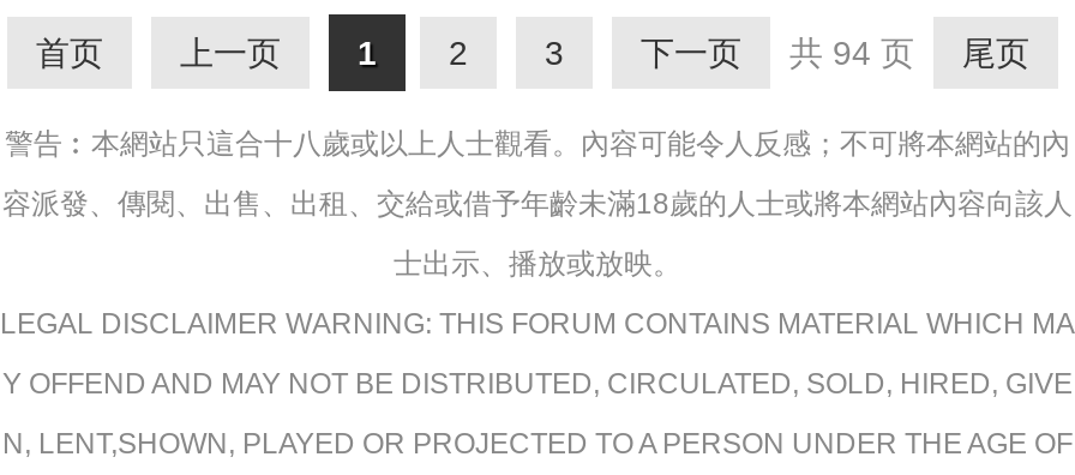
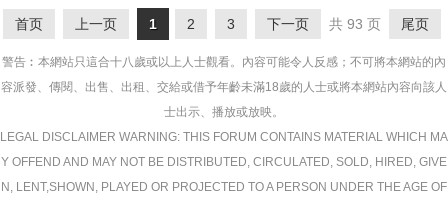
[36,34,1029,72] 首页 上一页 1 2 3 下一页 共 94 页 尾页 -> [15,16,429,32] 首页 上一页 1 2 3 下一页 共 93 页 尾页

